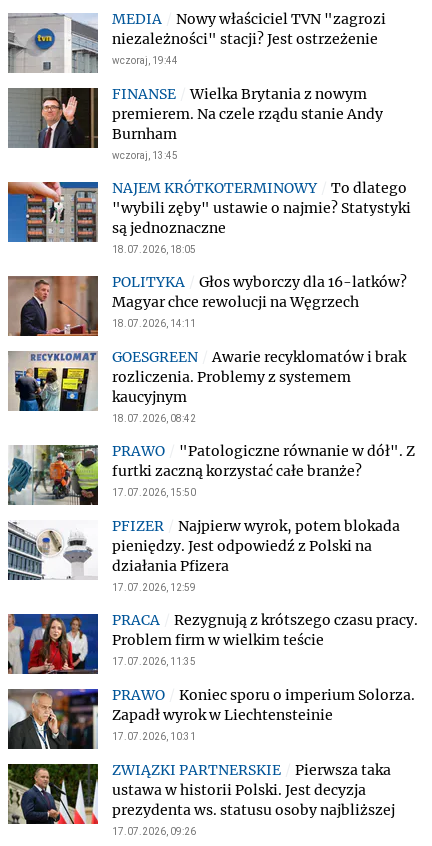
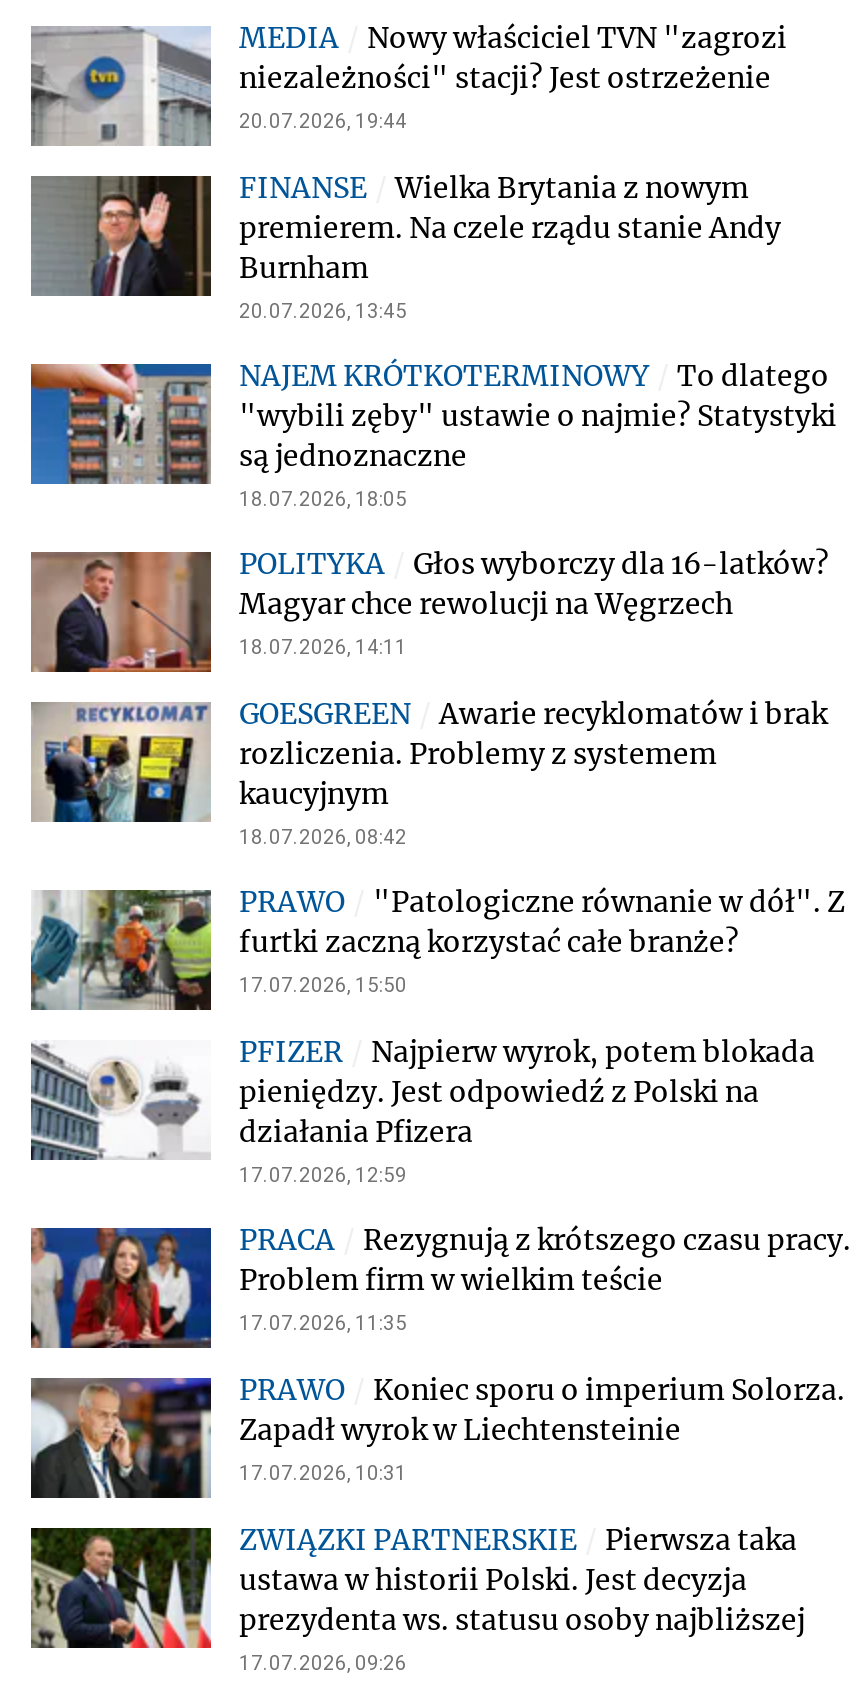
[112,55,178,66] wczoraj, 19:44 -> [239,110,407,132] 20.07.2026, 19:44
[112,150,178,161] wczoraj, 13:45 -> [239,300,407,322] 20.07.2026, 13:45

